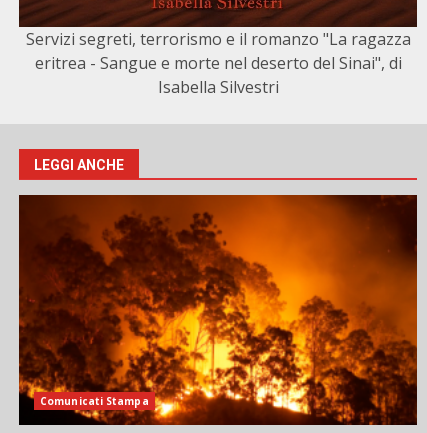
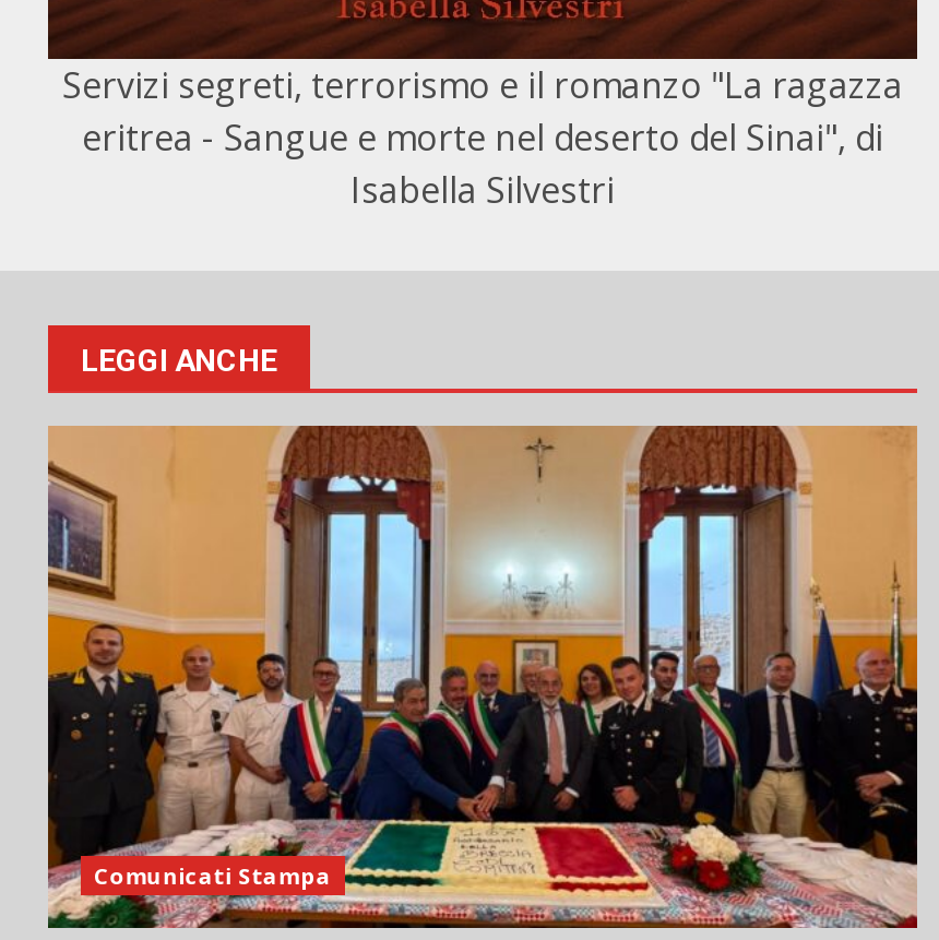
[18,194,418,426] [image] -> [46,426,919,930] [image]

